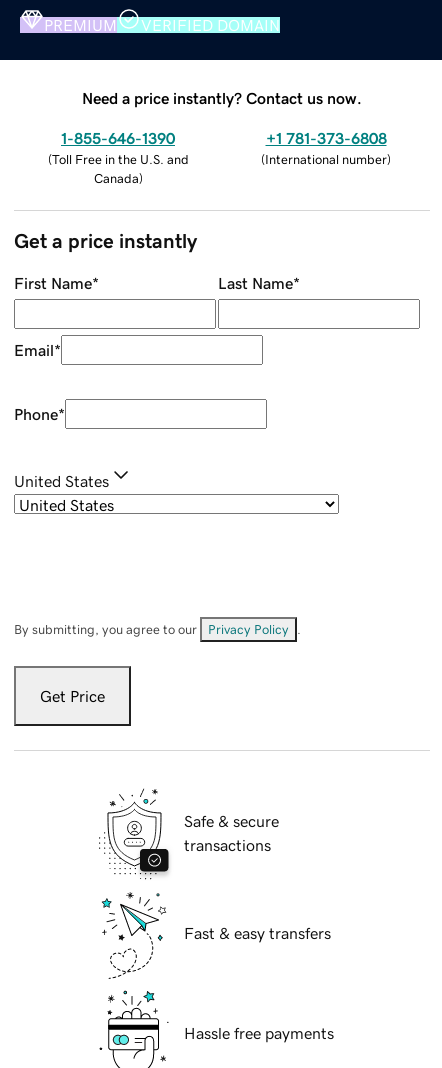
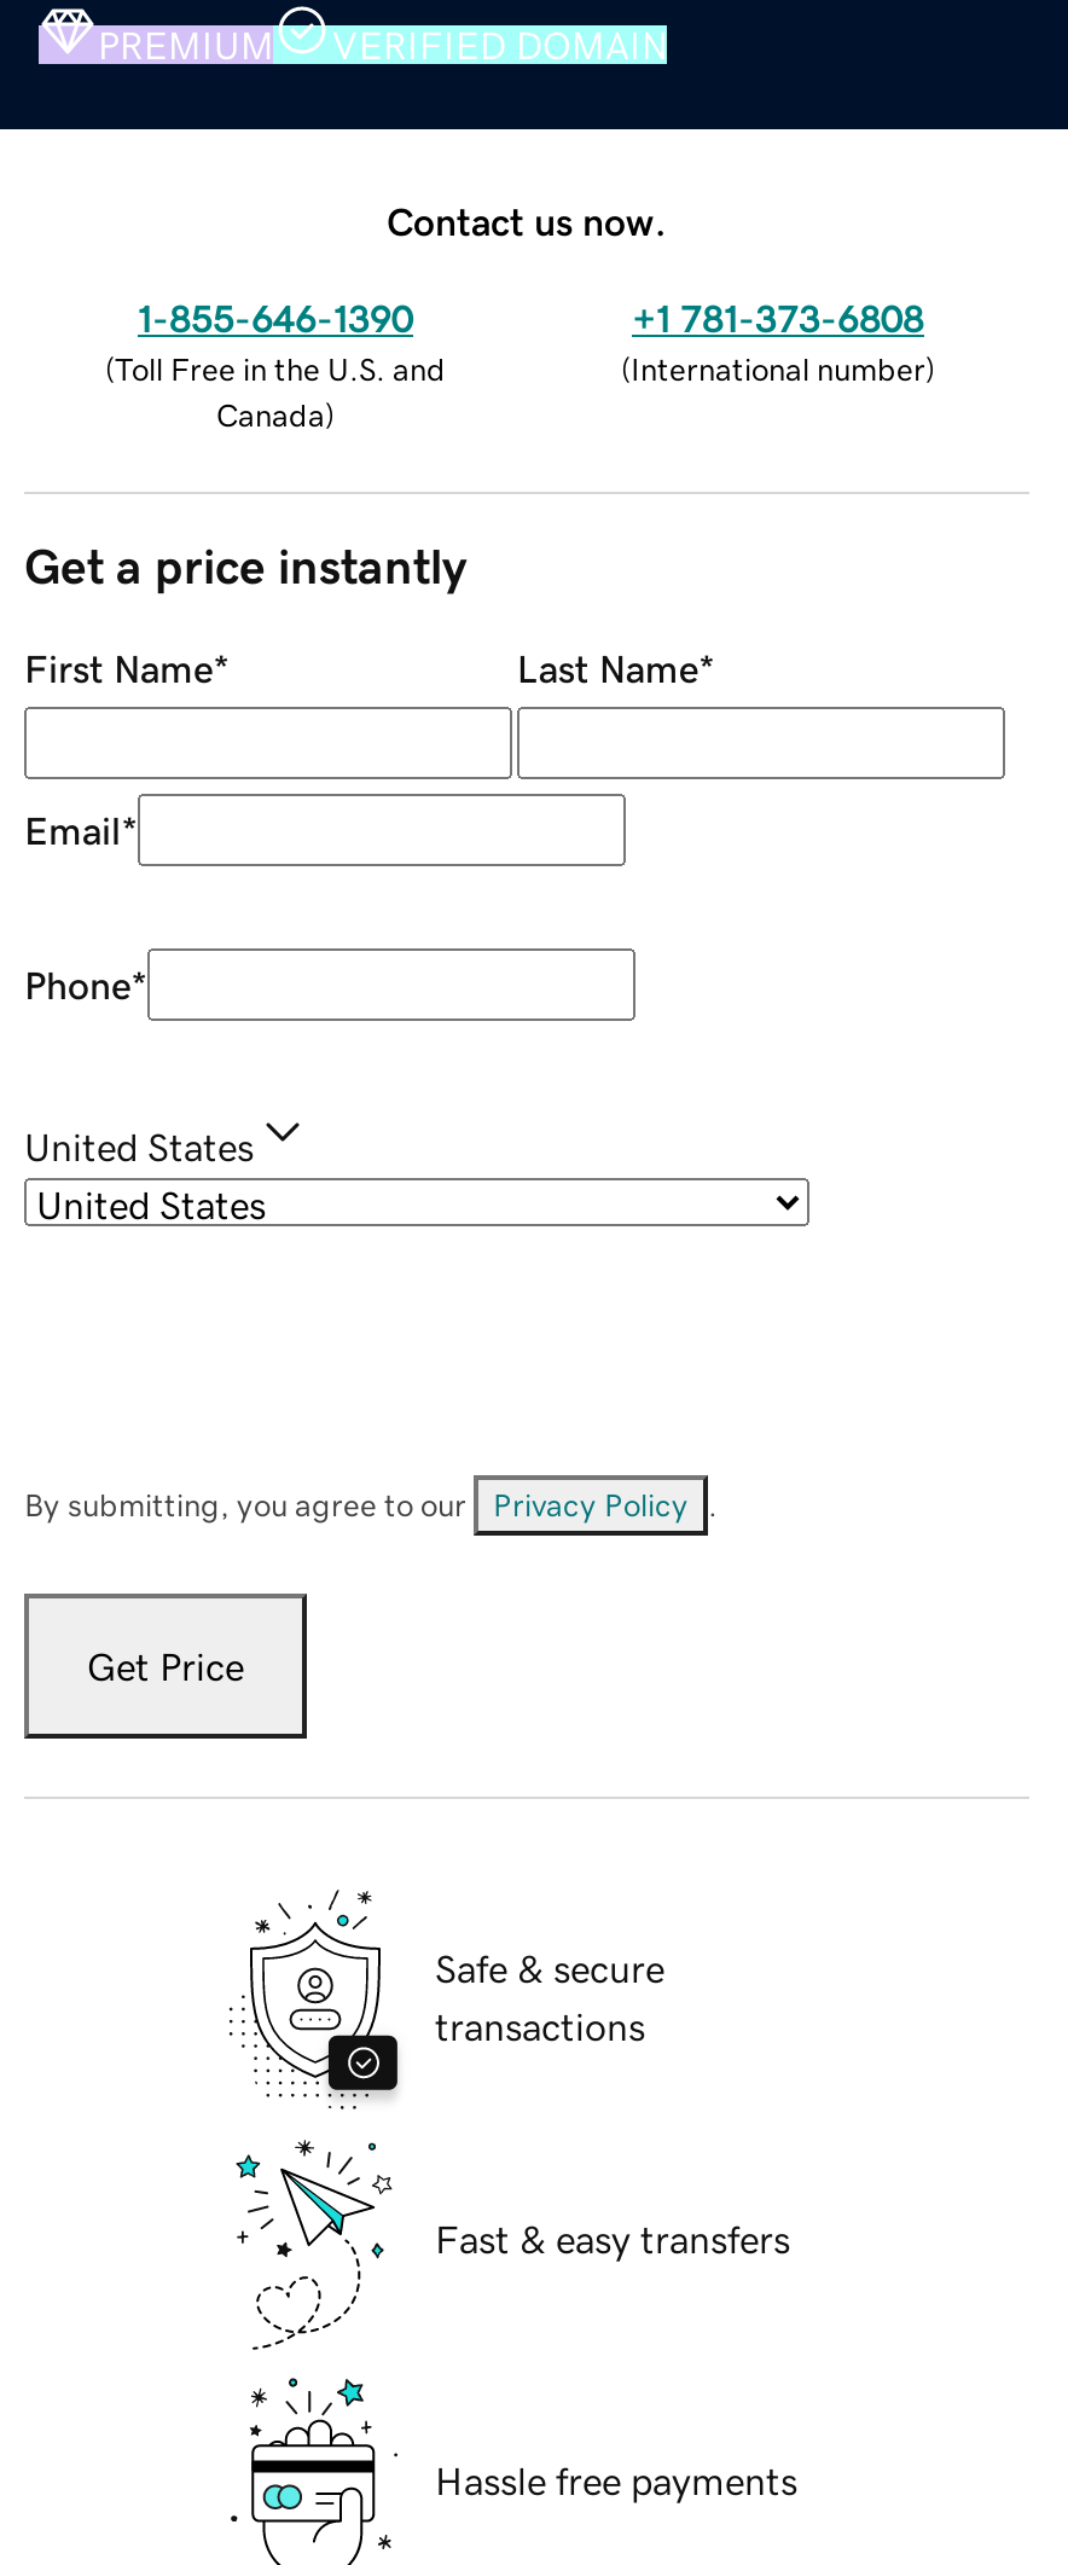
[82,90,362,106] Need a price instantly? Contact us now. -> [387,201,667,239] Contact us now.

